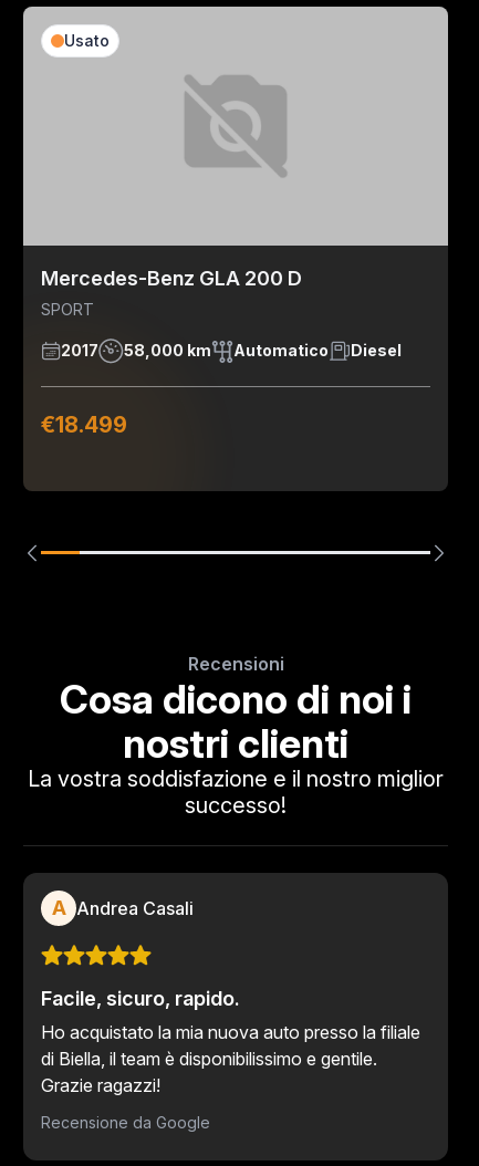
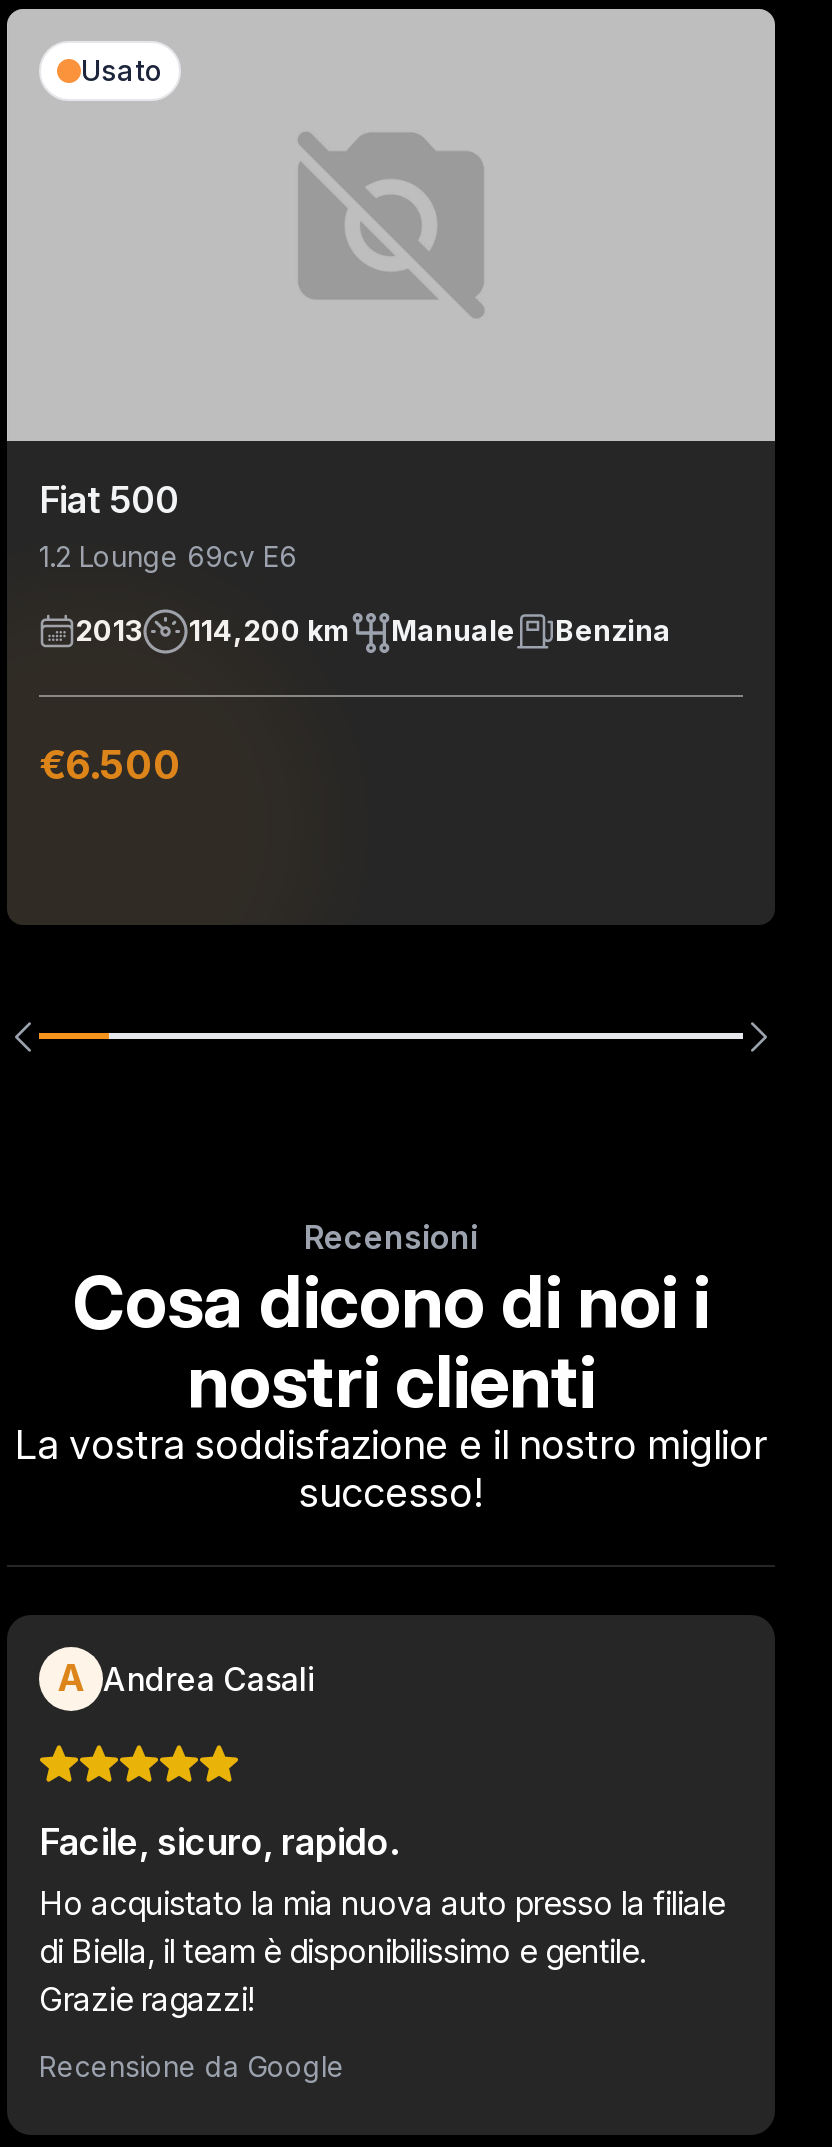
[41,266,302,318] Mercedes-Benz GLA 200 D | SPORT -> [39,479,297,573] Fiat 500 | 1.2 Lounge 69cv E6
[61,341,402,360] 2017 | 58,000 km | Automatico | Diesel -> [75,614,671,648] 2013 | 114,200 km | Manuale | Benzina
[41,411,127,438] €18.499 -> [39,741,181,789] €6.500

